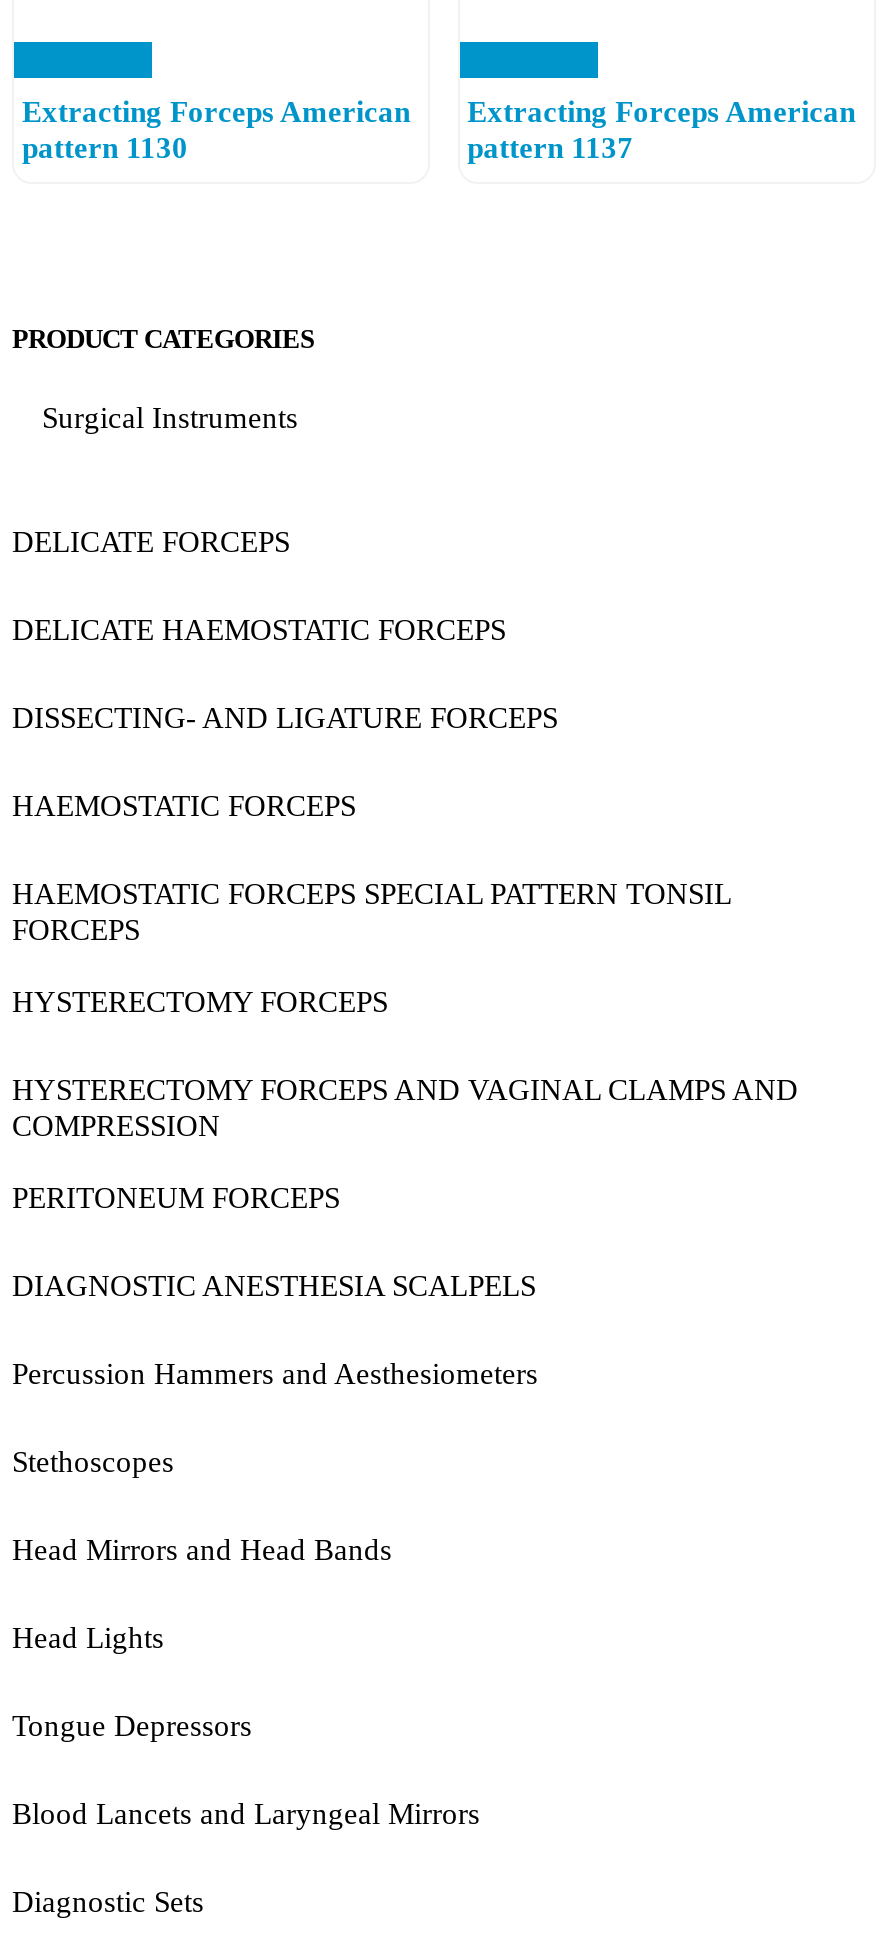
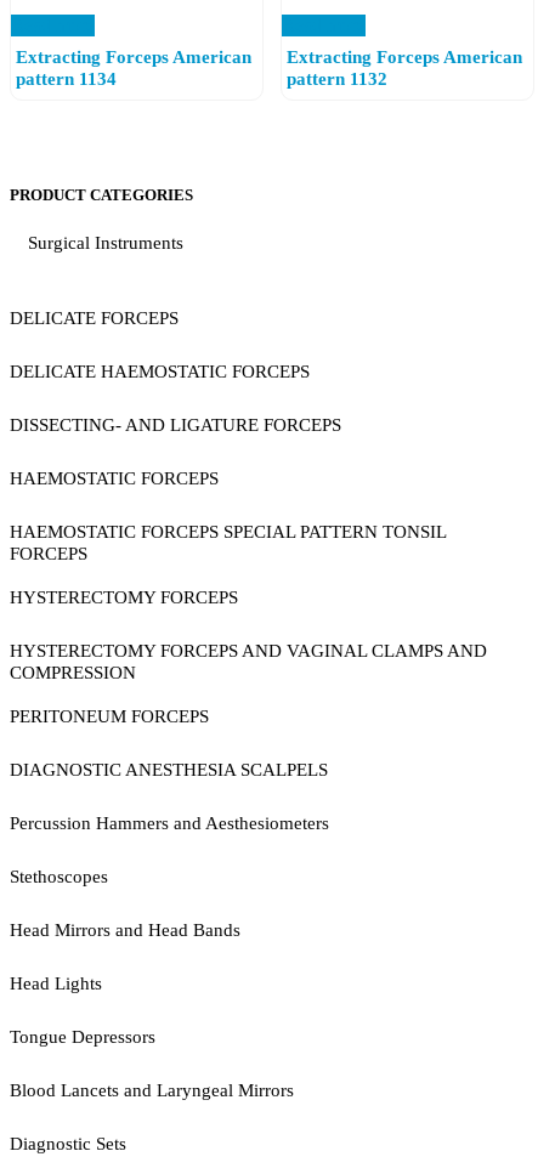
[22,132,188,164] pattern 1130 -> [16,69,117,88] pattern 1134
[467,132,633,164] pattern 1137 -> [286,69,387,88] pattern 1132

